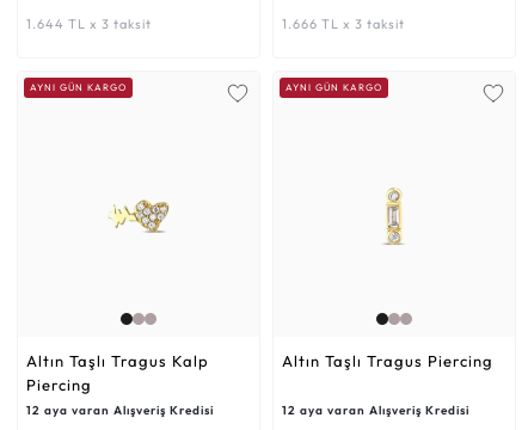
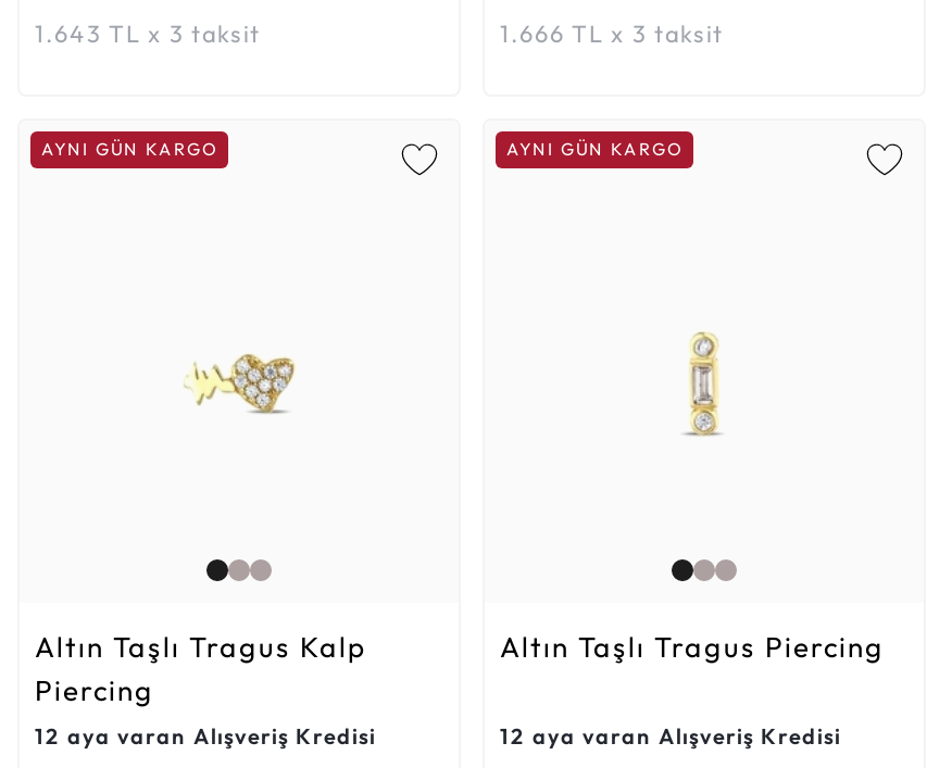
[26,16,152,32] 1.644 TL x 3 taksit -> [35,19,261,49] 1.643 TL x 3 taksit

